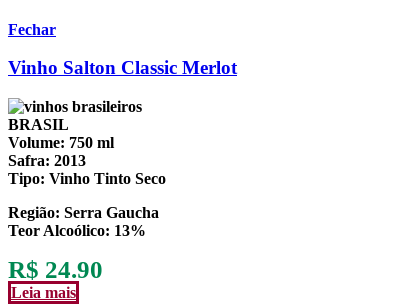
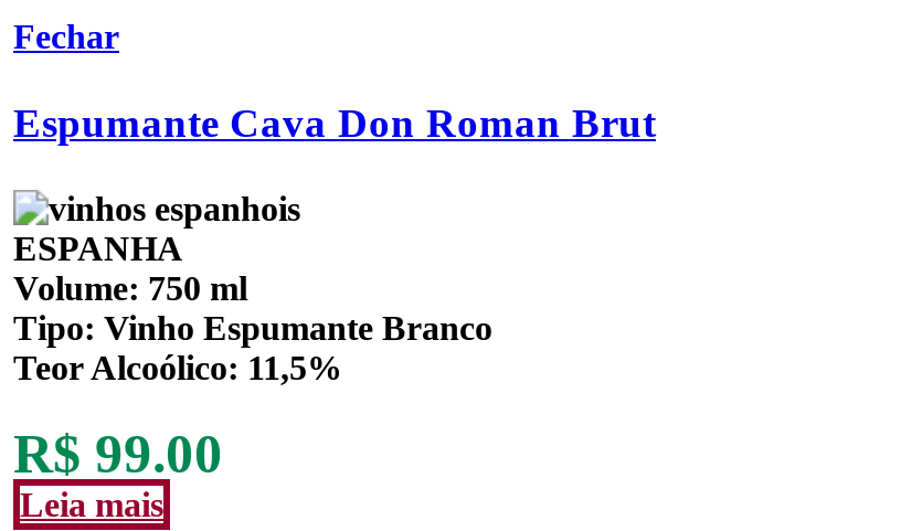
[8,57,237,78] Vinho Salton Classic Merlot -> [13,99,656,146] Espumante Cava Don Roman Brut
[8,116,69,133] BRASIL -> [13,229,183,266] ESPANHA
[8,152,166,283] Safra: 2013 | Tipo: Vinho Tinto Seco | Região: Serra Gaucha | Teor Alcoólico: 13% | R$24.90 -> [13,308,492,483] Tipo: Vinho Espumante Branco | Teor Alcoólico: 11,5% | R$99.00

